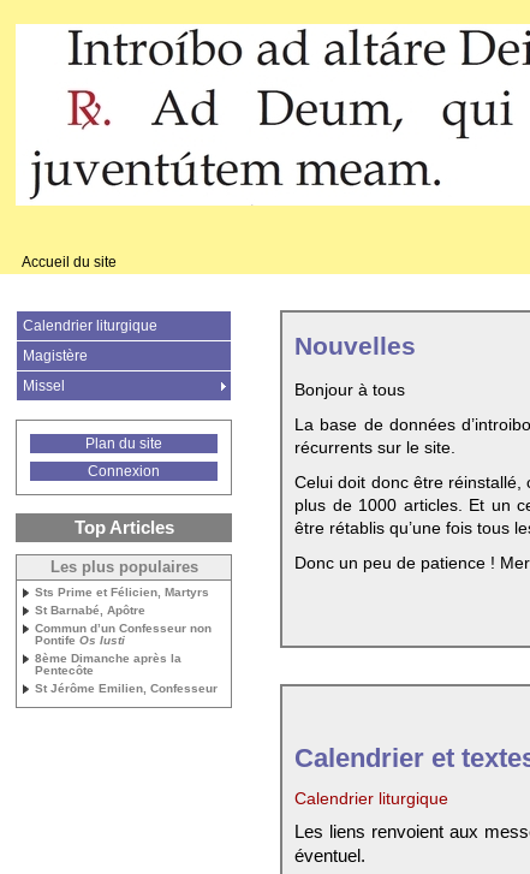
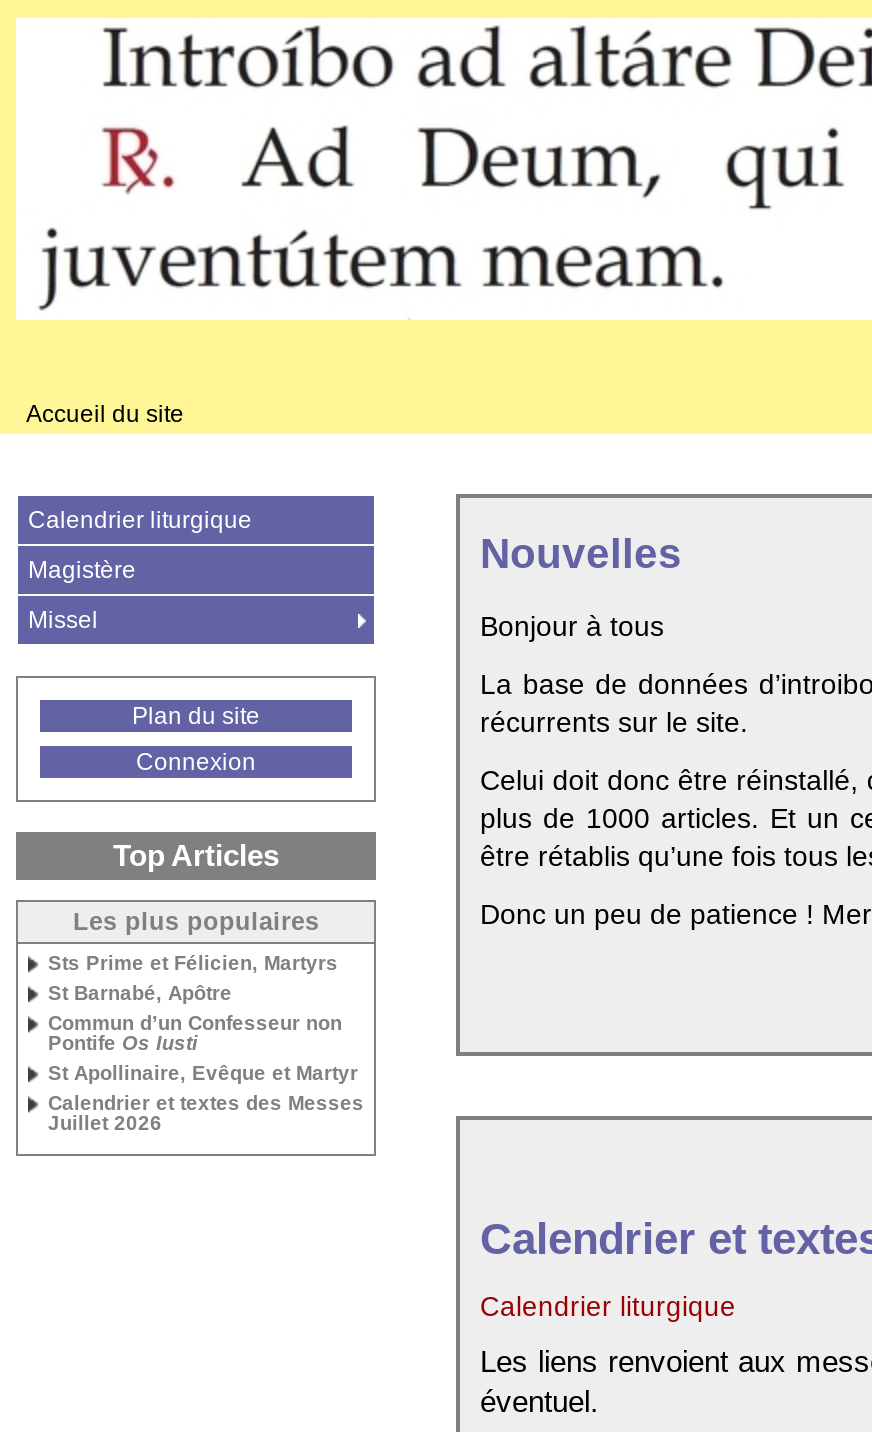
[35,652,218,695] 8ème Dimanche après la | Pentecôte | St Jérôme Emilien, Confesseur -> [48,1062,364,1134] St Apollinaire, Evêque et Martyr | Calendrier et textes des Messes | Juillet 2026

